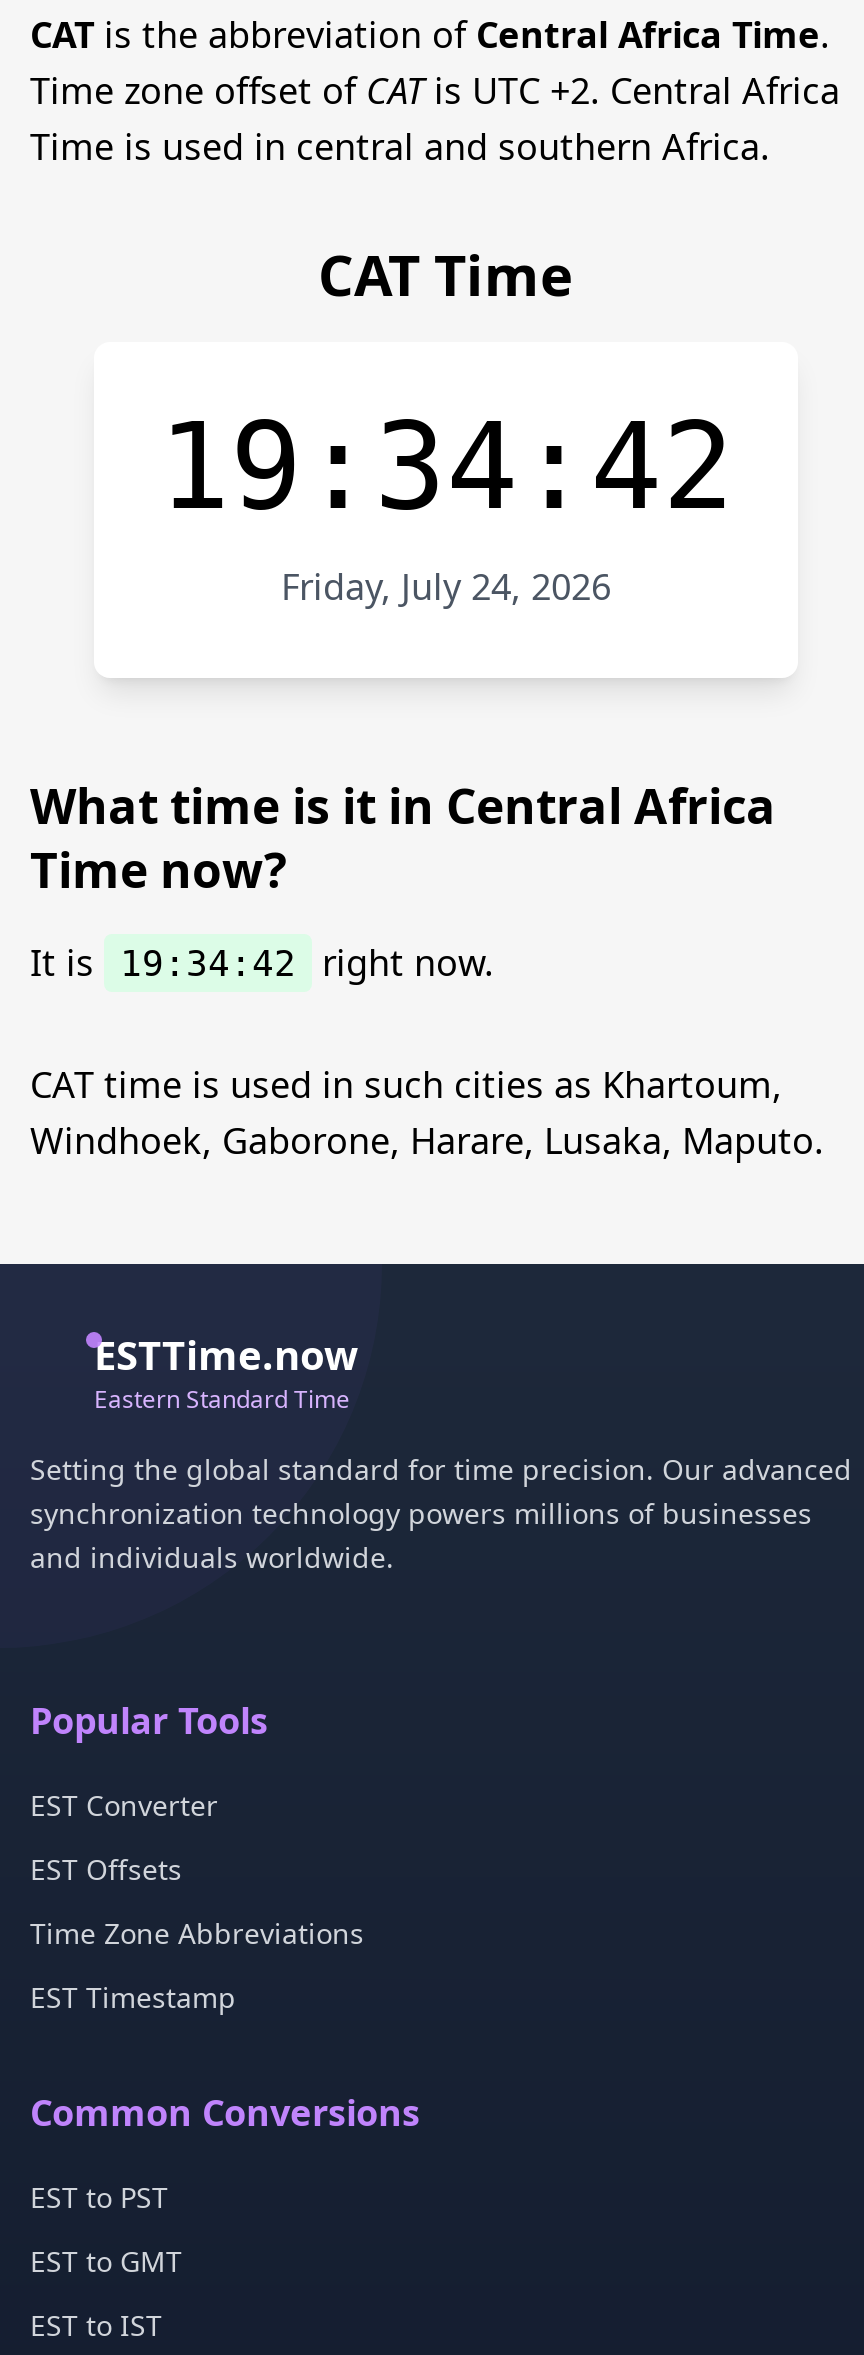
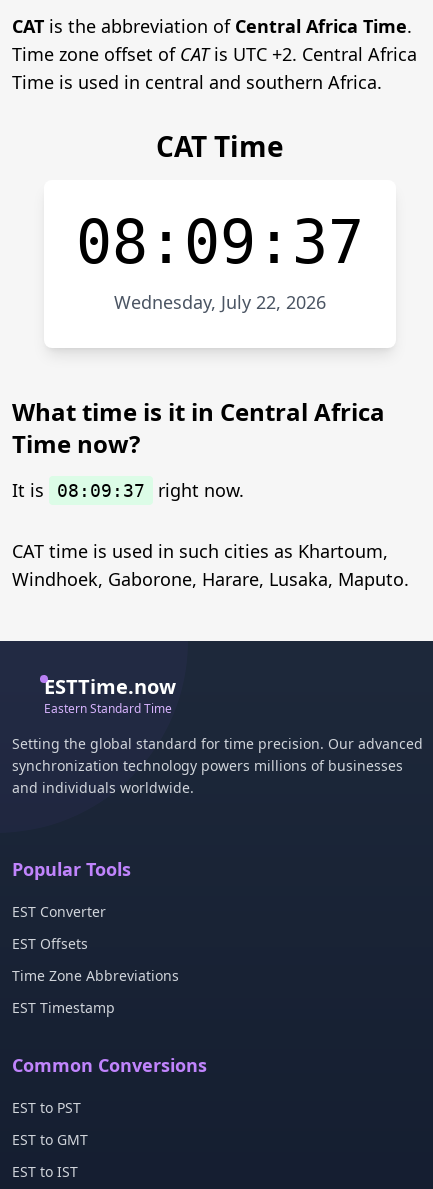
[158,396,734,536] 19:34:42 -> [76,207,364,277] 08:09:37
[281,562,611,610] Friday, July 24, 2026 -> [114,290,326,314] Wednesday, July 22, 2026
[30,938,494,986] It is 19:34:42 right now. -> [12,478,244,502] It is 08:09:37 right now.

